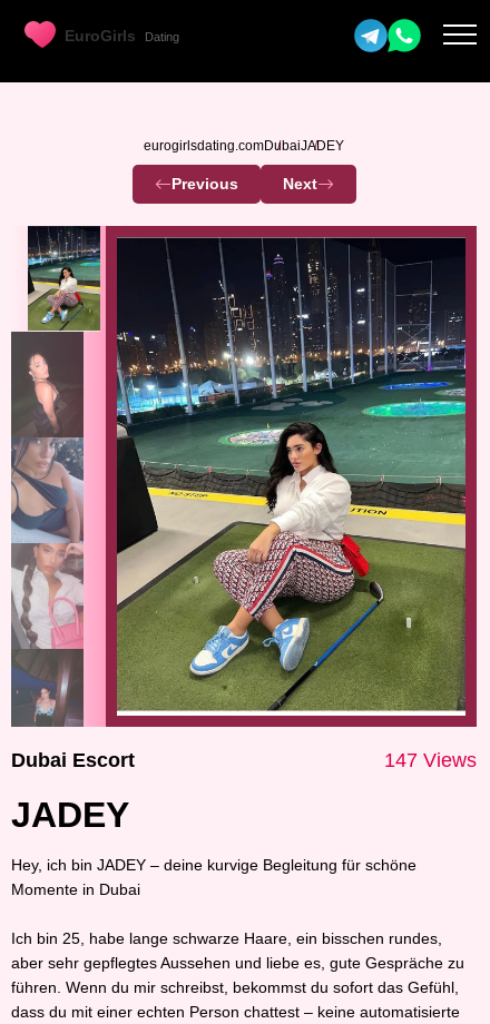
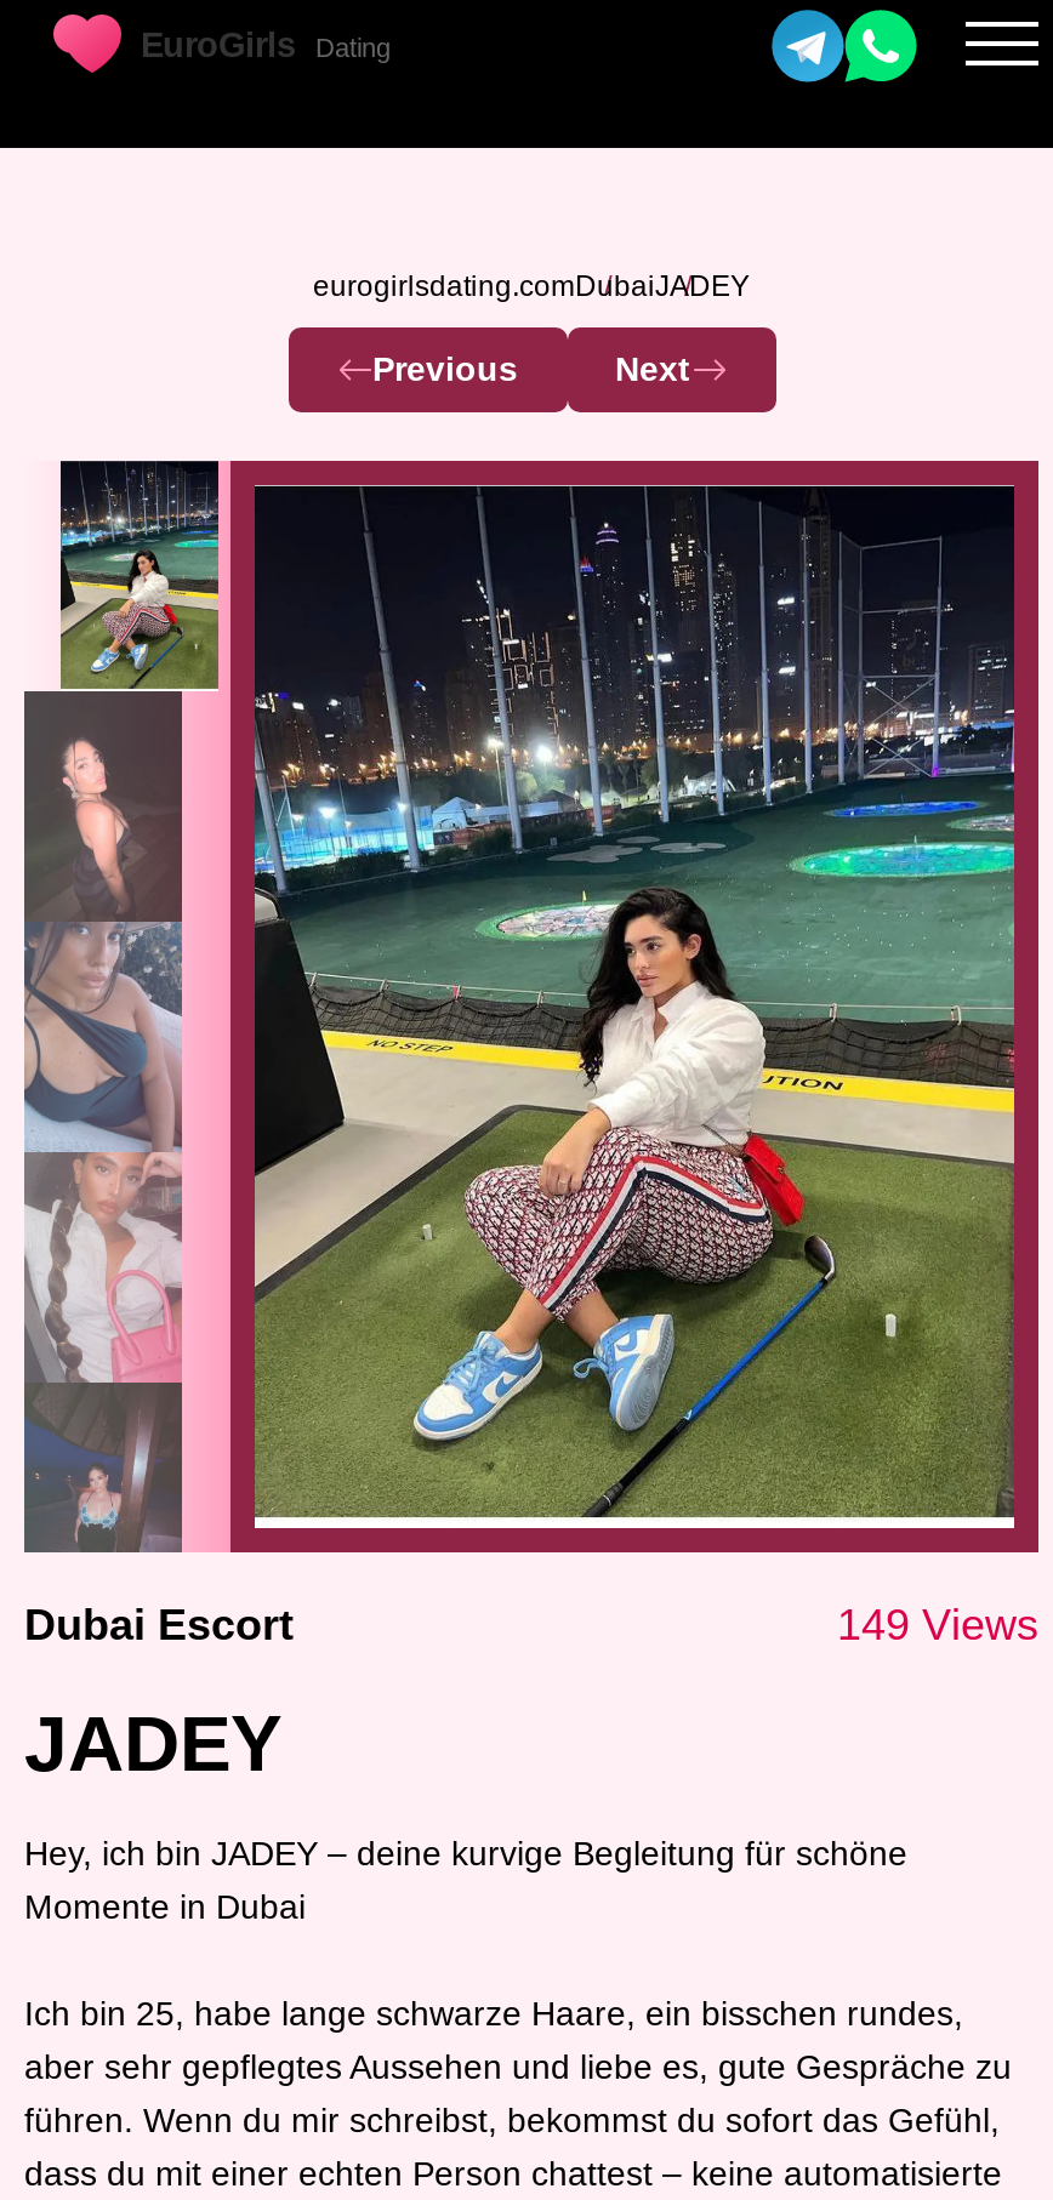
[384,749,477,771] 147 Views -> [837,1601,1038,1649] 149 Views

